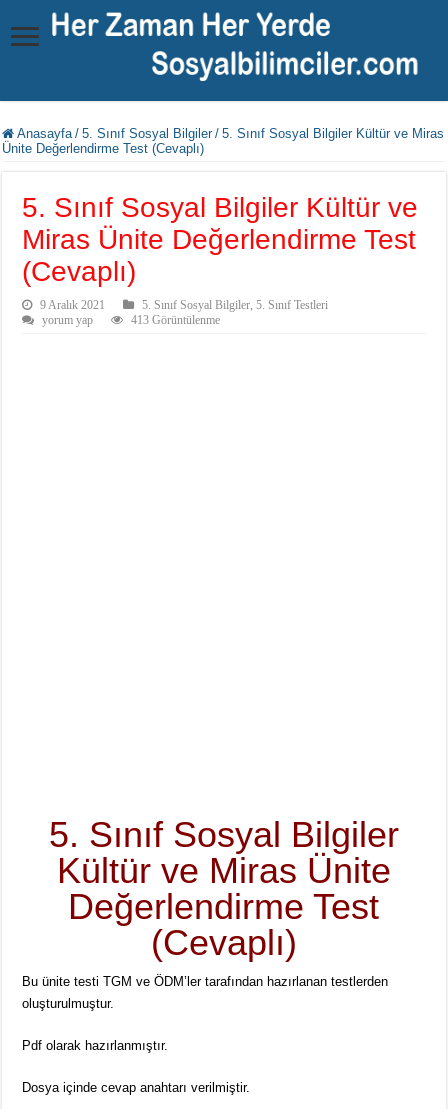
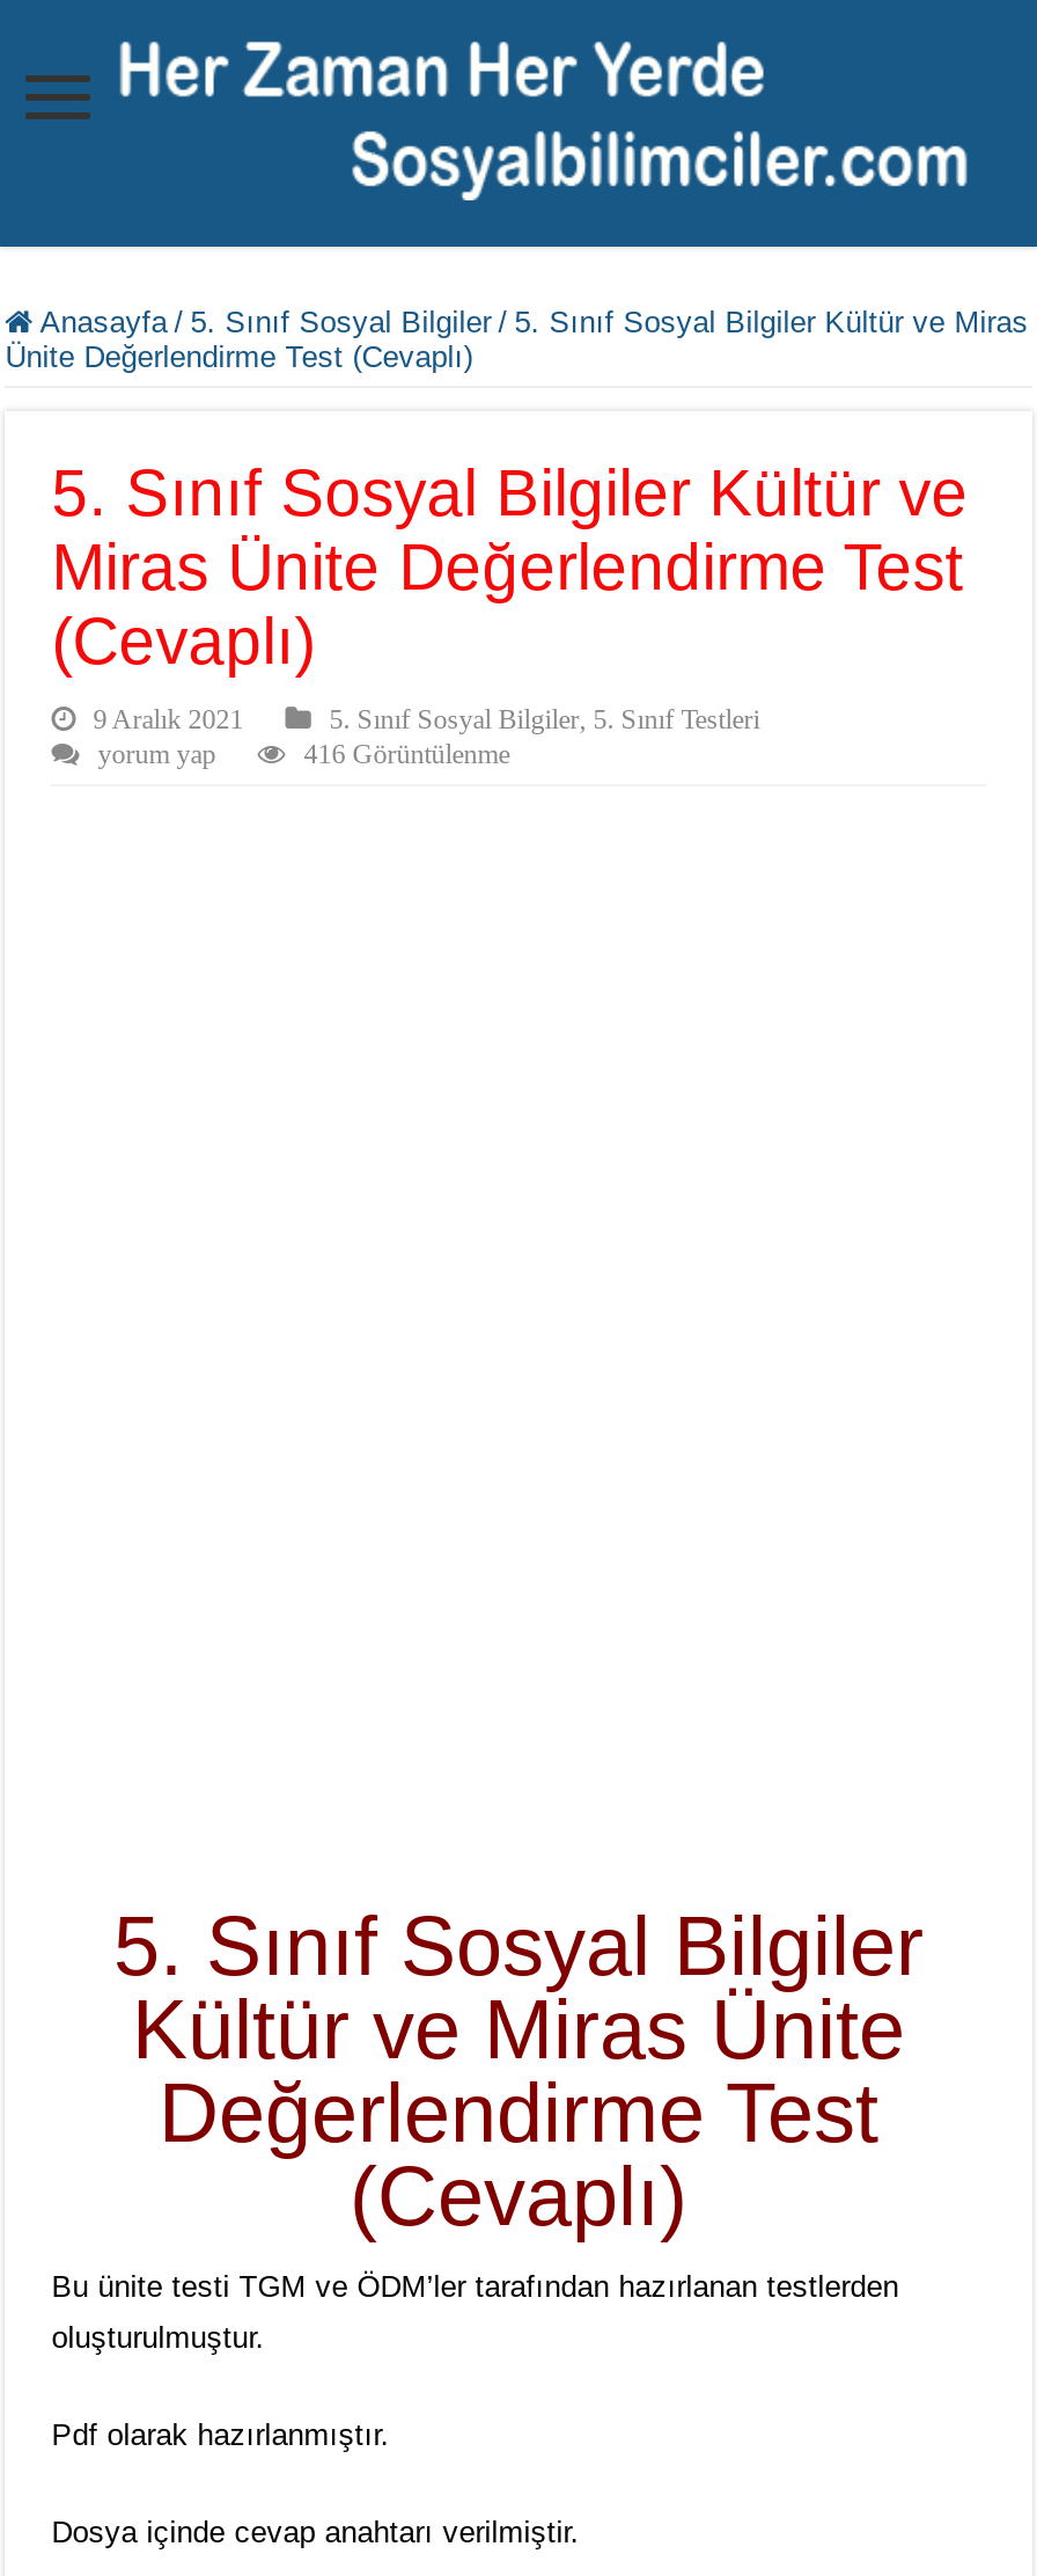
[131,313,220,327] 413 Görüntülenme -> [304,737,510,770] 416 Görüntülenme

